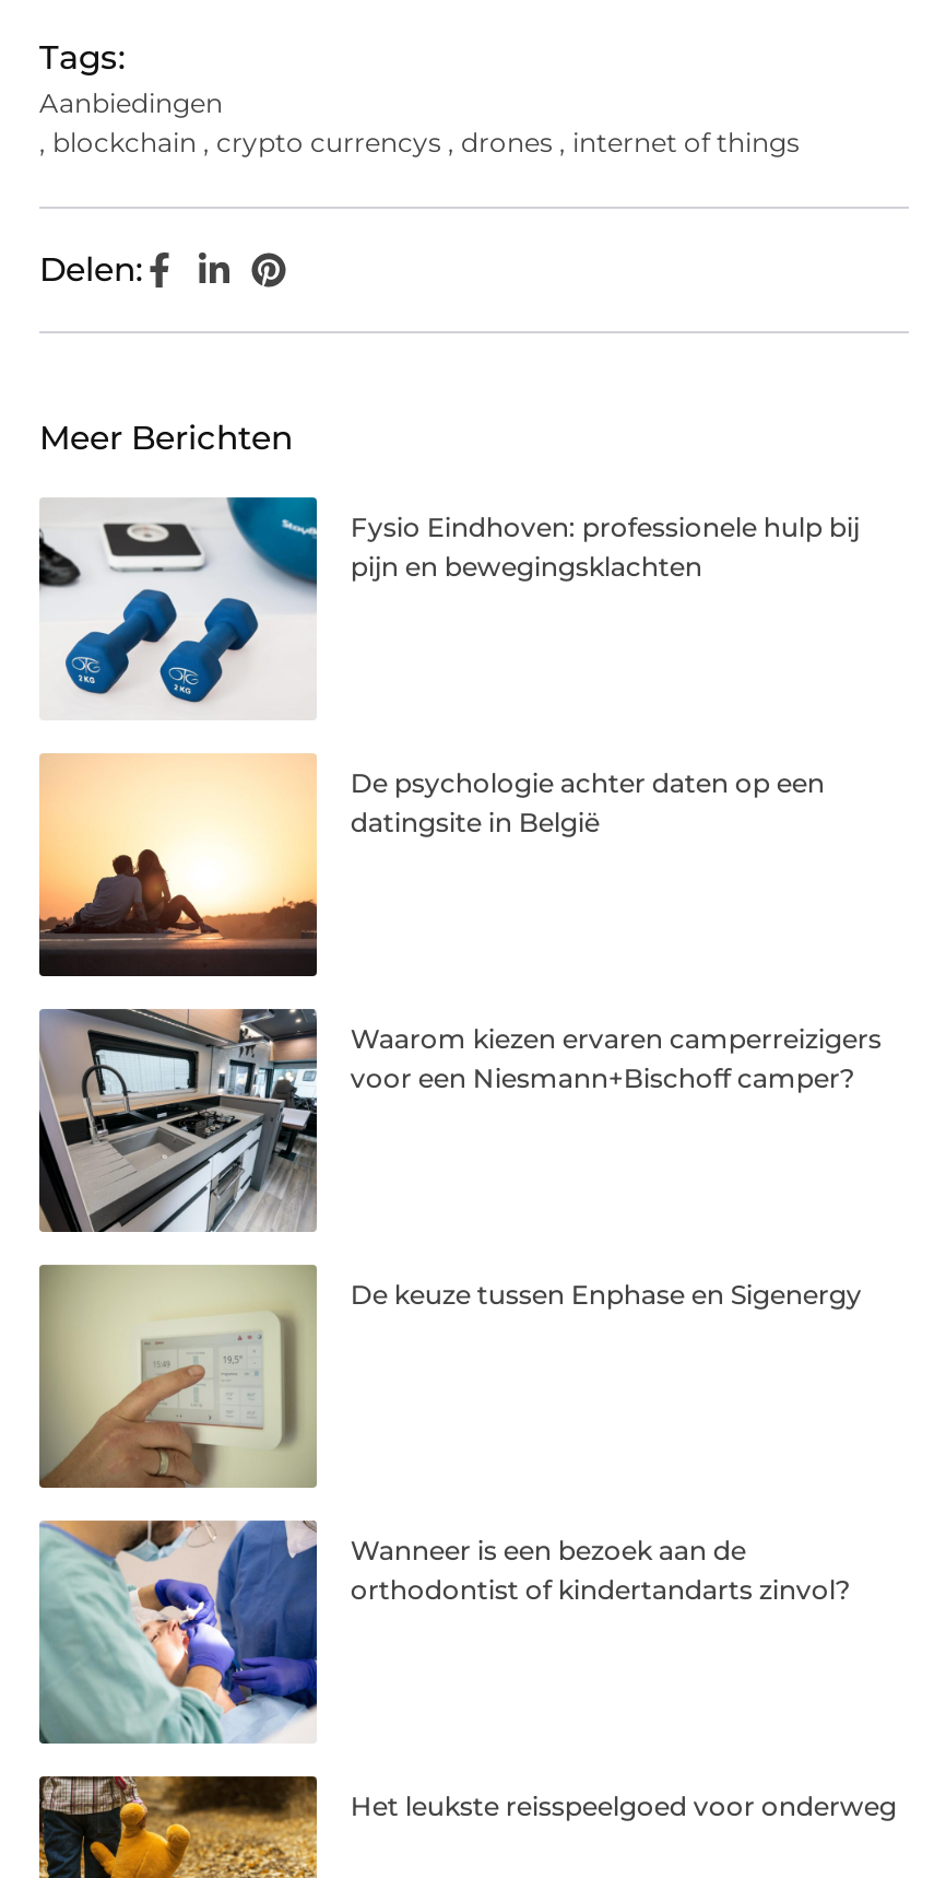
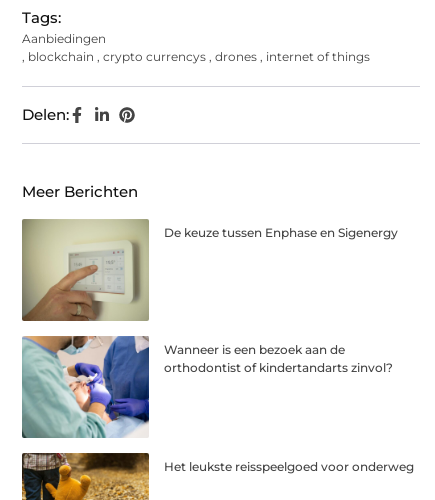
[37,495,859,718] [image] | Fysio Eindhoven: professionele hulp bij | pijn en bewegingsklachten -> none
[37,753,825,978] [image] | De psychologie achter daten op een | datingsite in België -> none
[37,1007,881,1234] [image] | Waarom kiezen ervaren camperreizigers | voor een Niesmann+Bischoff camper? -> none

